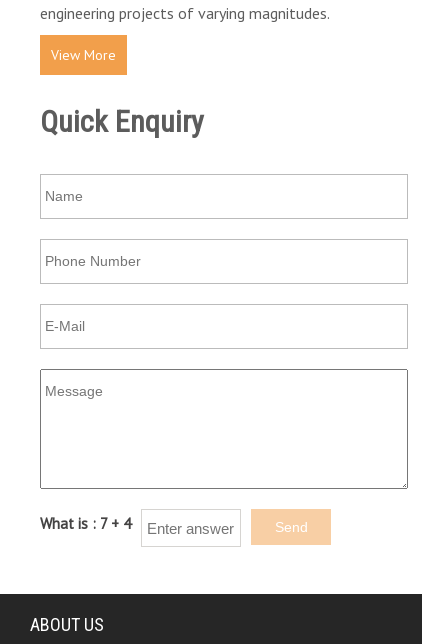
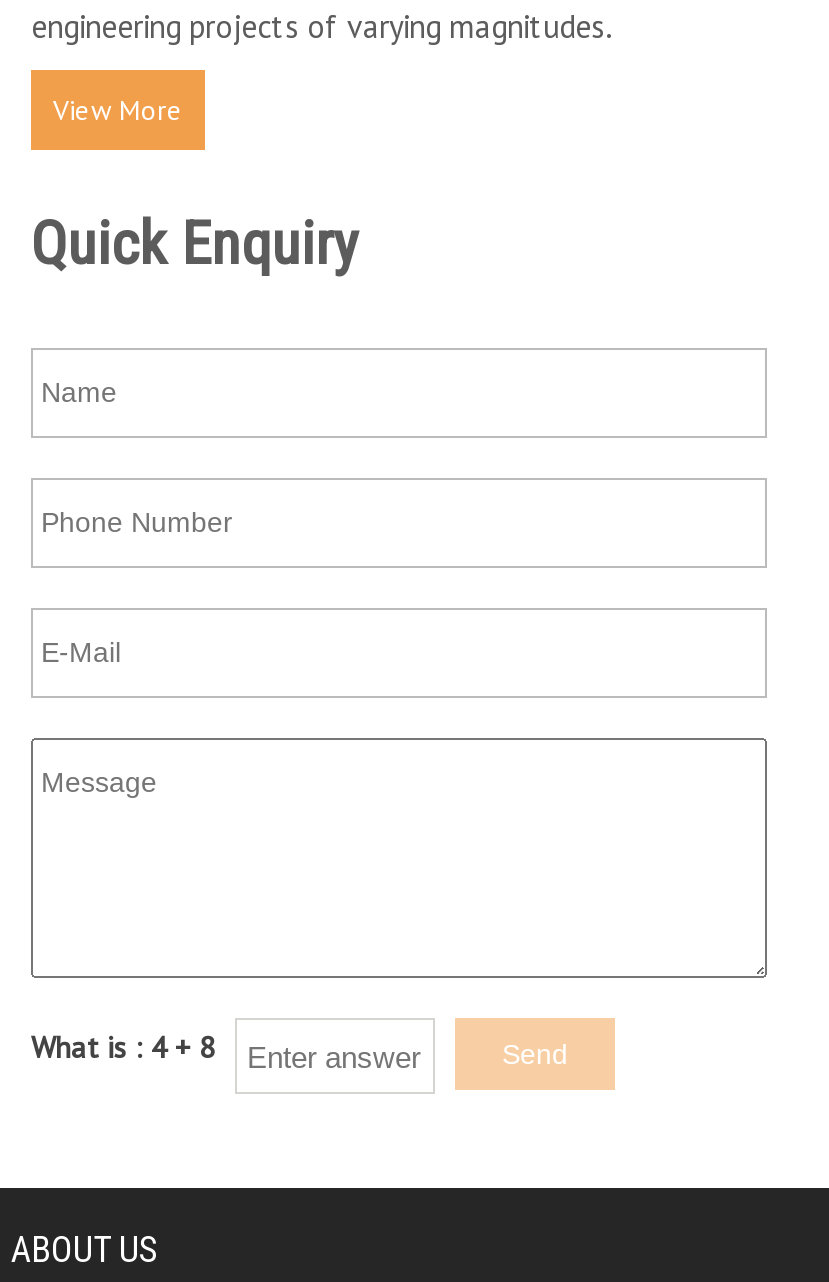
[40,514,131,533] What is : 7 + 4 -> [31,1029,215,1067] What is : 4 + 8

